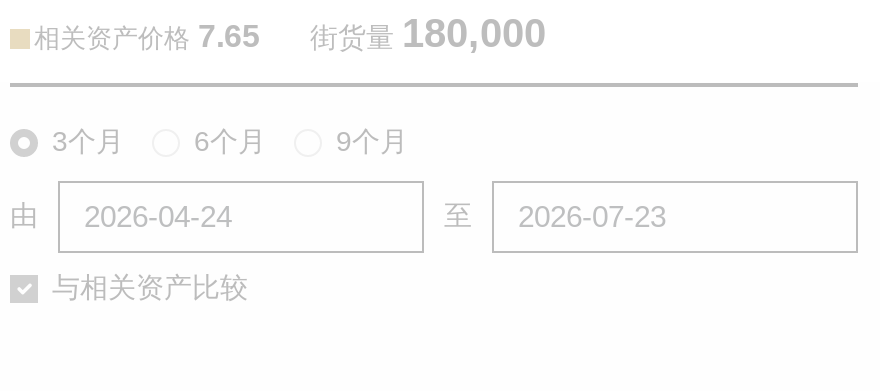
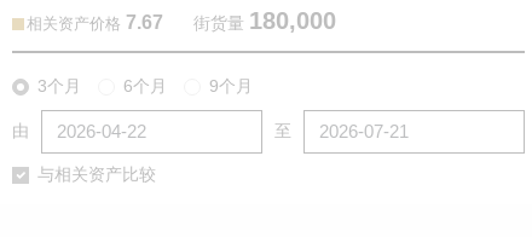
[34,19,260,53] 相关资产价格 7.65 -> [27,12,163,33] 相关资产价格 7.67

